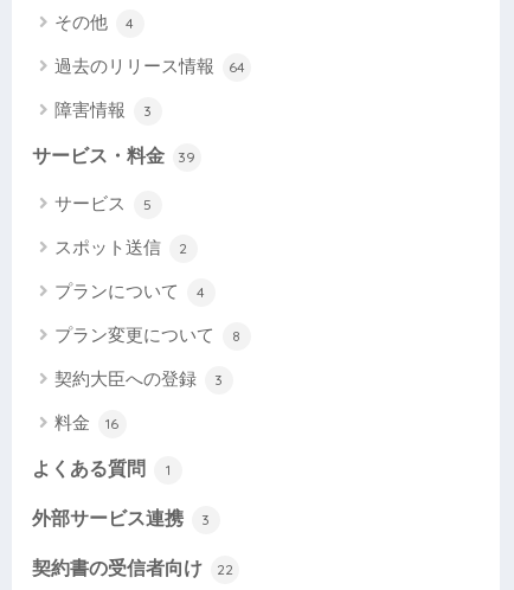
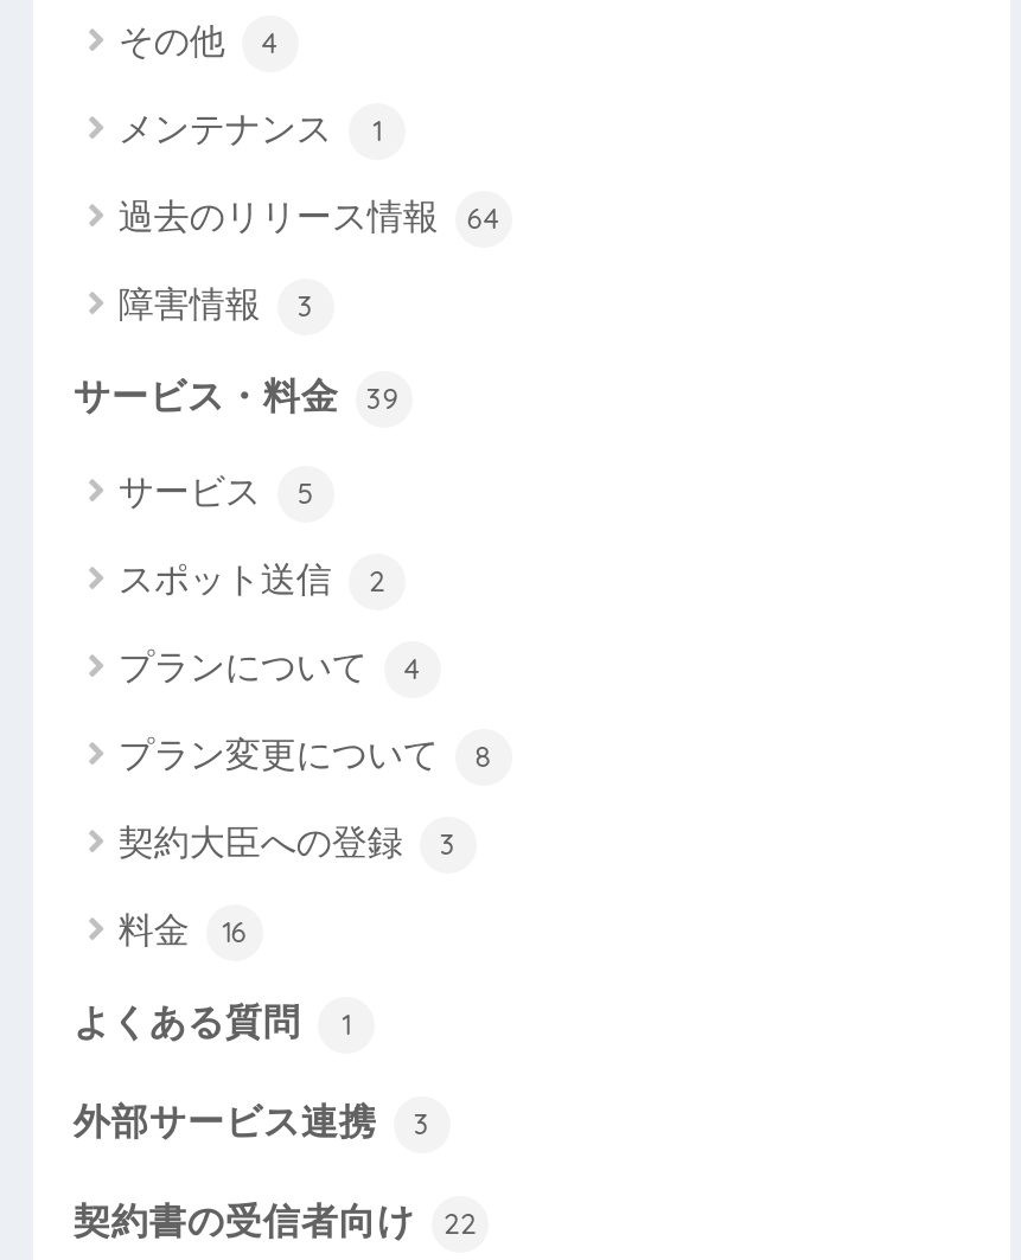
none -> [118,107,382,148] メンテナンス | 1

